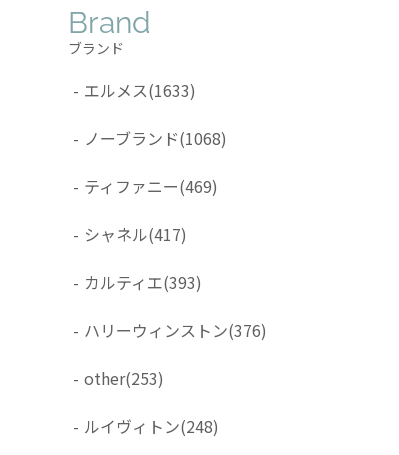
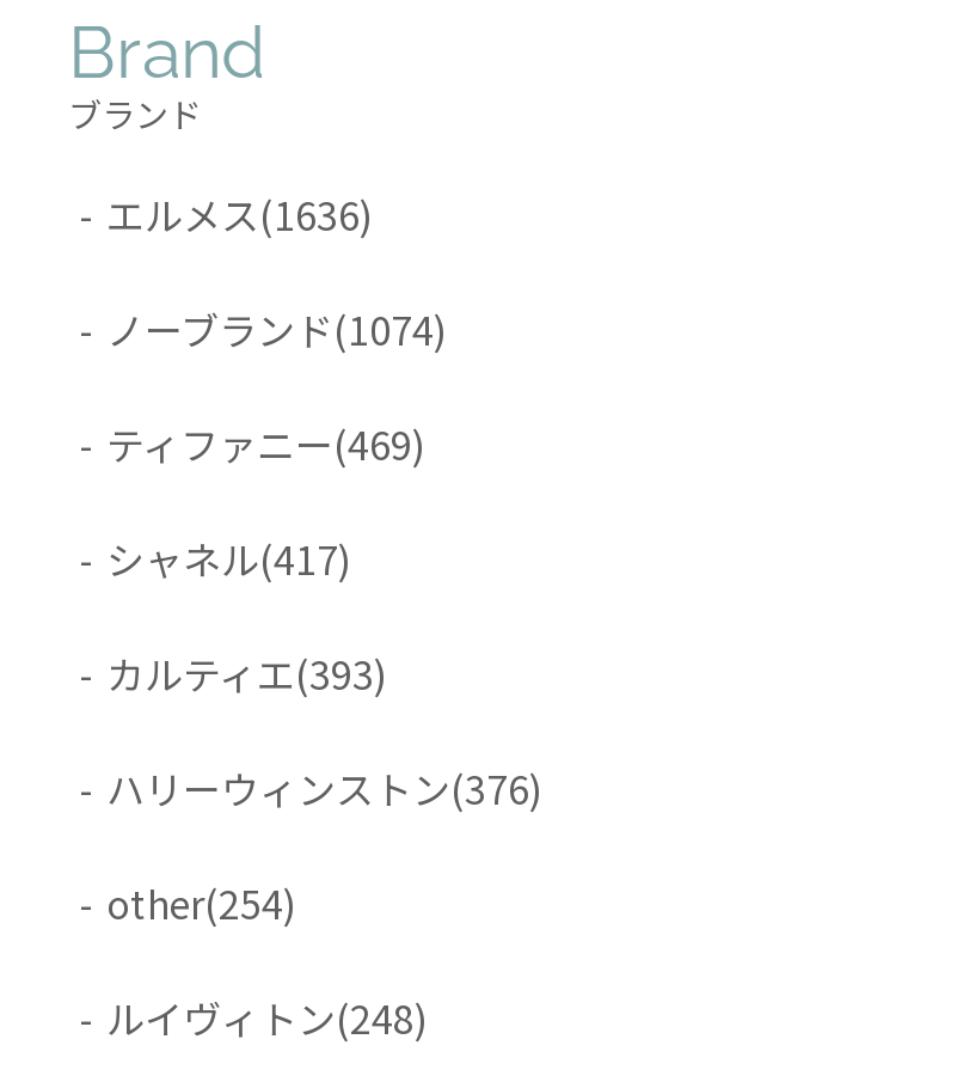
[73,78,196,102] - エルメス(1633) -> [80,187,374,244] - エルメス(1636)
[73,126,227,150] - ノーブランド(1068) -> [80,301,448,359] - ノーブランド(1074)
[73,366,164,390] - other(253) -> [80,875,297,933] - other(254)

